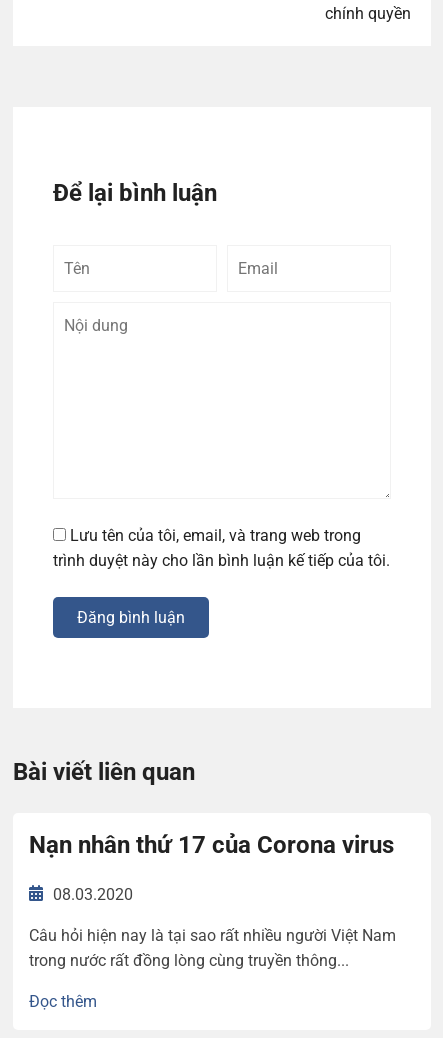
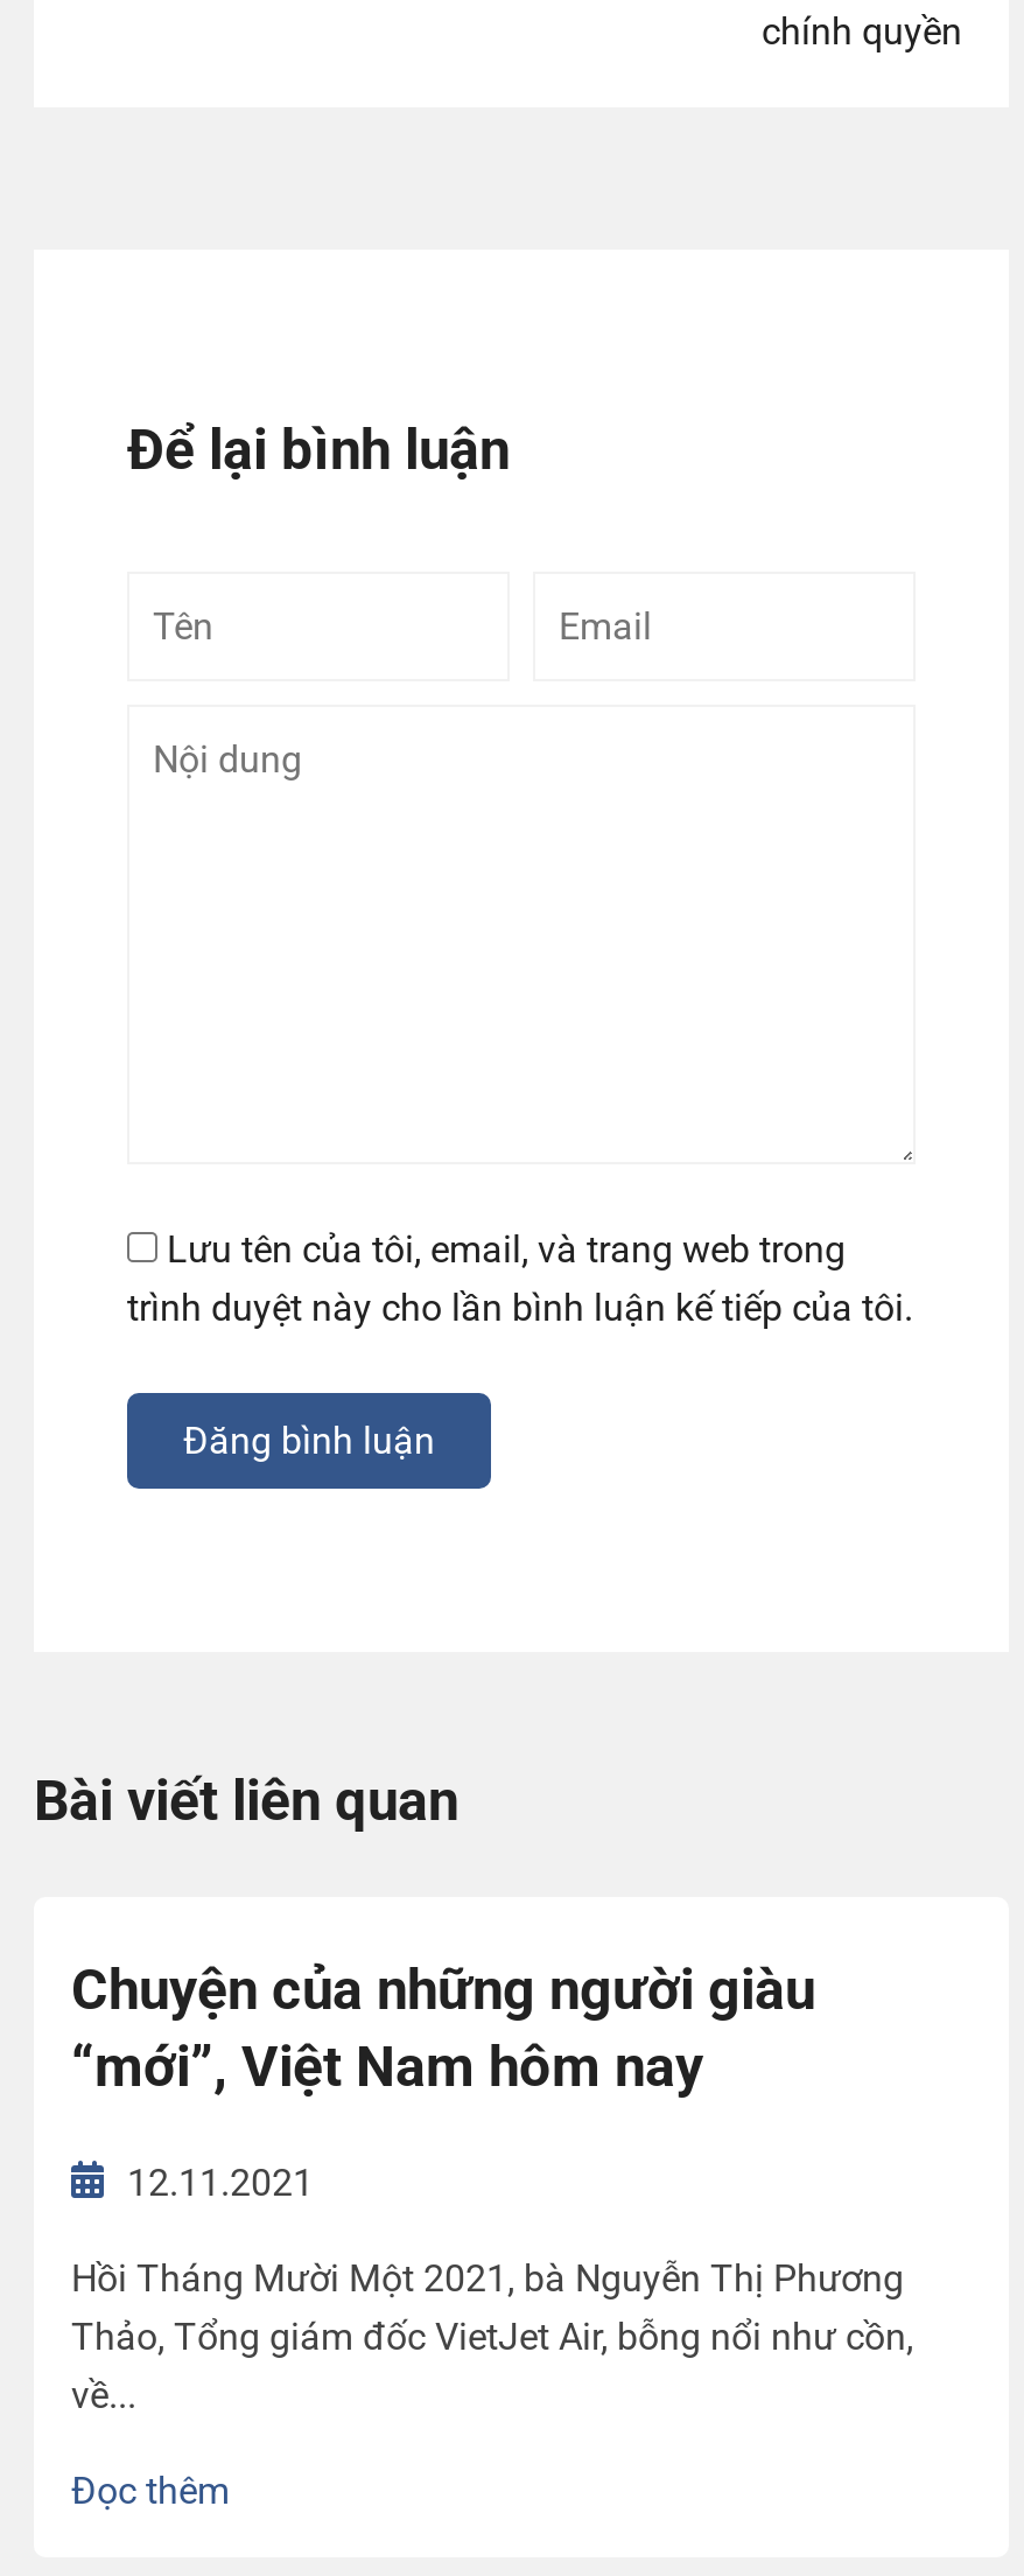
[29,831,394,859] Nạn nhân thứ 17 của Corona virus -> [71,1958,815,2101] Chuyện của những người giàu | “mới”, Việt Nam hôm nay
[53,885,133,904] 08.03.2020 -> [127,2161,314,2206] 12.11.2021
[29,926,396,970] Câu hỏi hiện nay là tại sao rất nhiều người Việt Nam | trong nước rất đồng lòng cùng truyền thông... -> [71,2257,913,2418] Hồi Tháng Mười Một 2021, bà Nguyễn Thị Phương | Thảo, Tổng giám đốc VietJet Air, bỗng nổi như cồn, | về...

